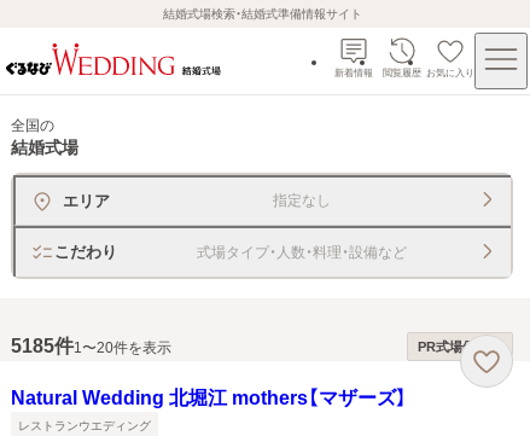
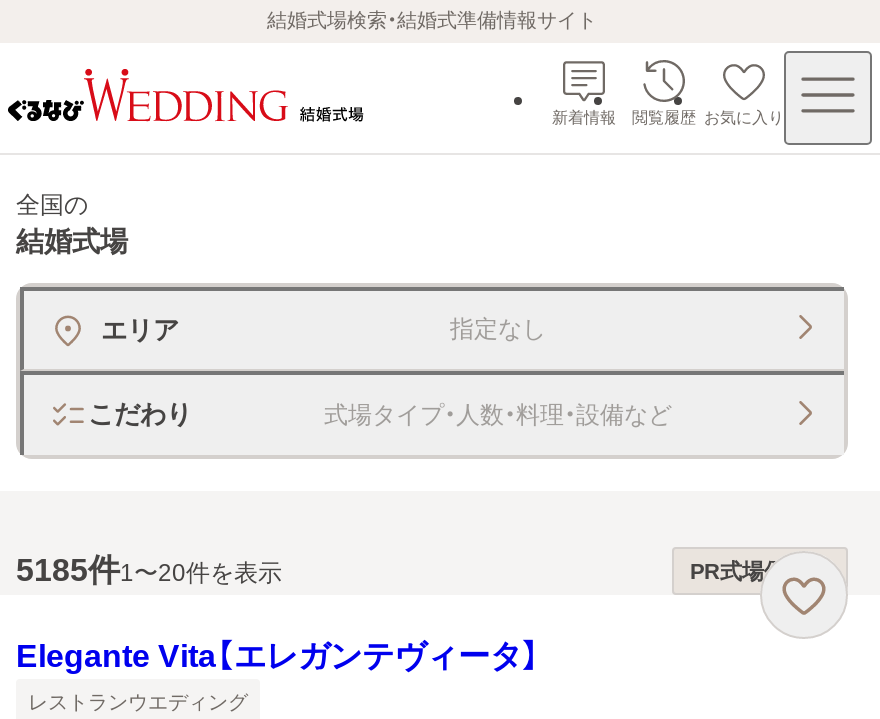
[11,388,407,408] Natural Wedding 北堀江 mothers【マザーズ】 -> [16,639,540,673] Elegante Vita【エレガンテヴィータ】

